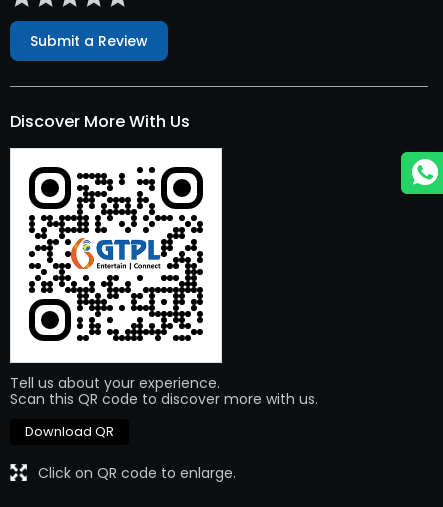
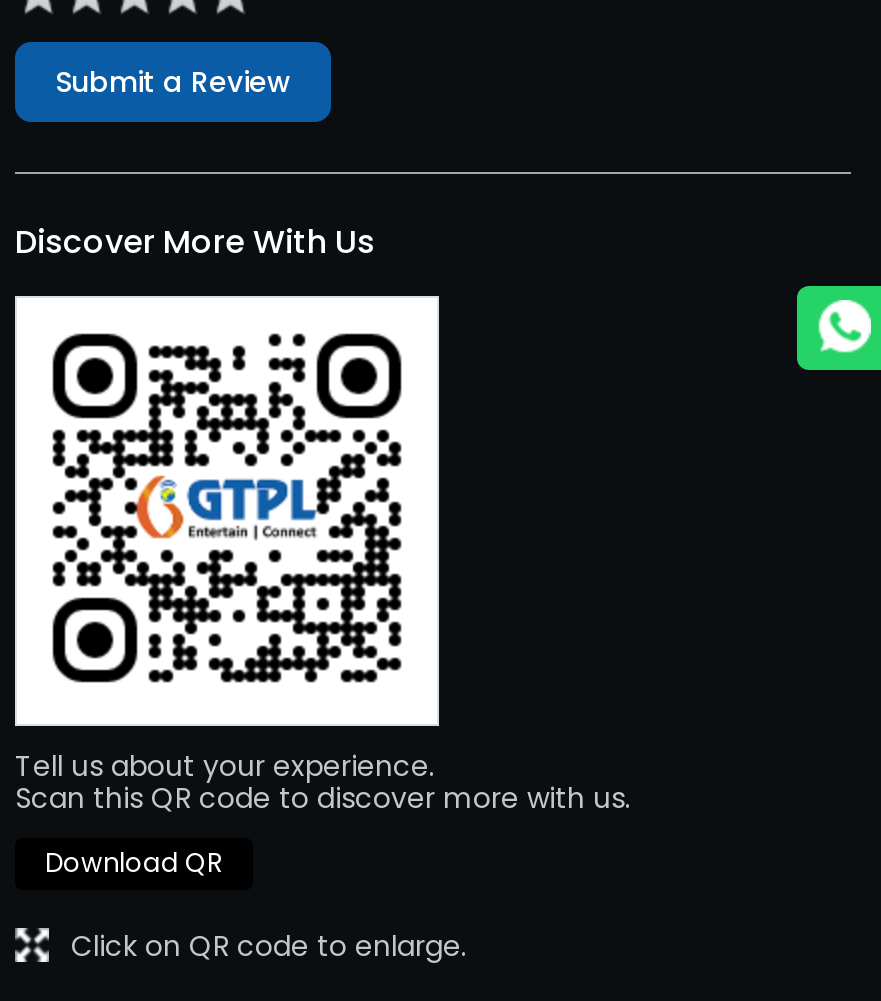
[400,143,440,195] [image] -> [795,284,875,388] [image]

